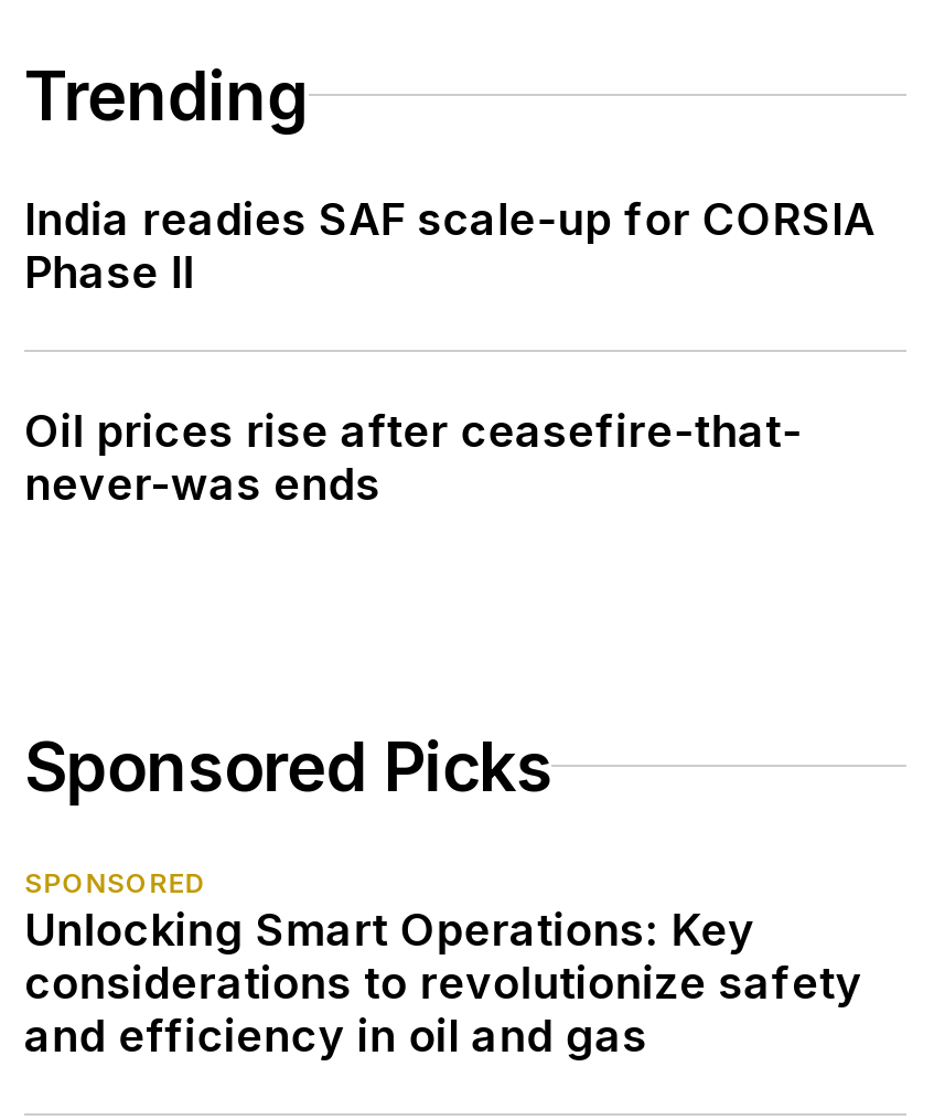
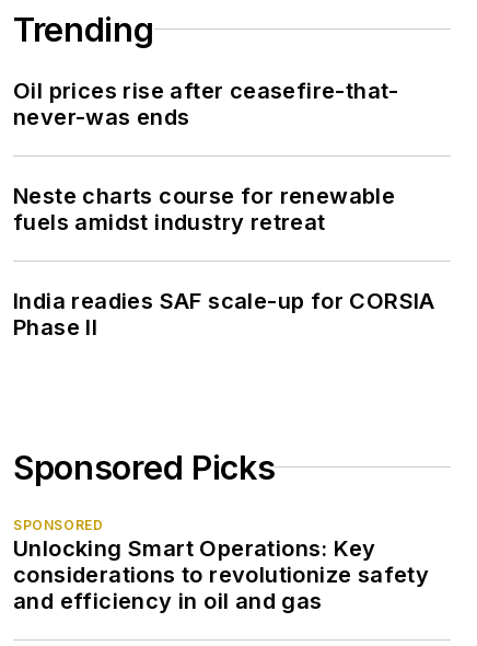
moved [24,193,875,299] -> [13,288,435,341]: India readies SAF scale-up for CORSIA | Phase II
moved [24,405,802,511] -> [13,78,399,130]: Oil prices rise after ceasefire-that- | never-was ends
none -> [13,183,395,235] Neste charts course for renewable | fuels amidst industry retreat

